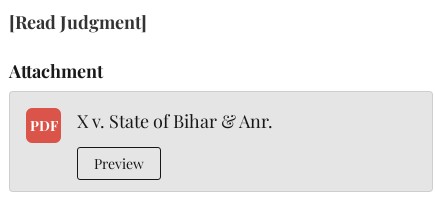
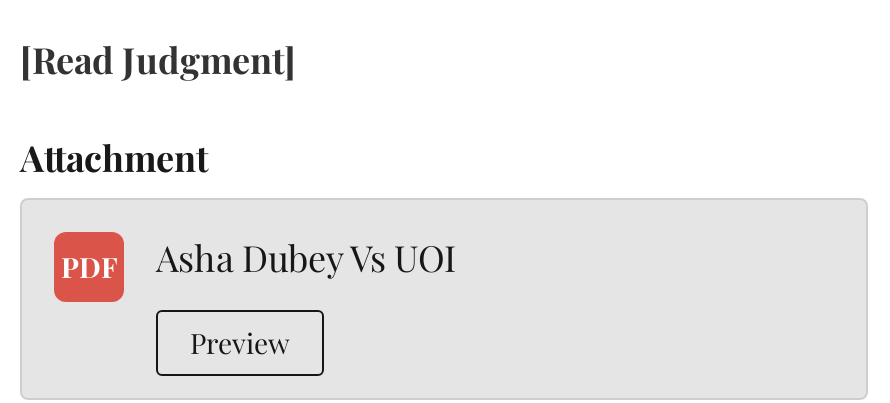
[77,109,273,133] X v. State of Bihar & Anr. -> [156,233,456,281] Asha Dubey Vs UOI

